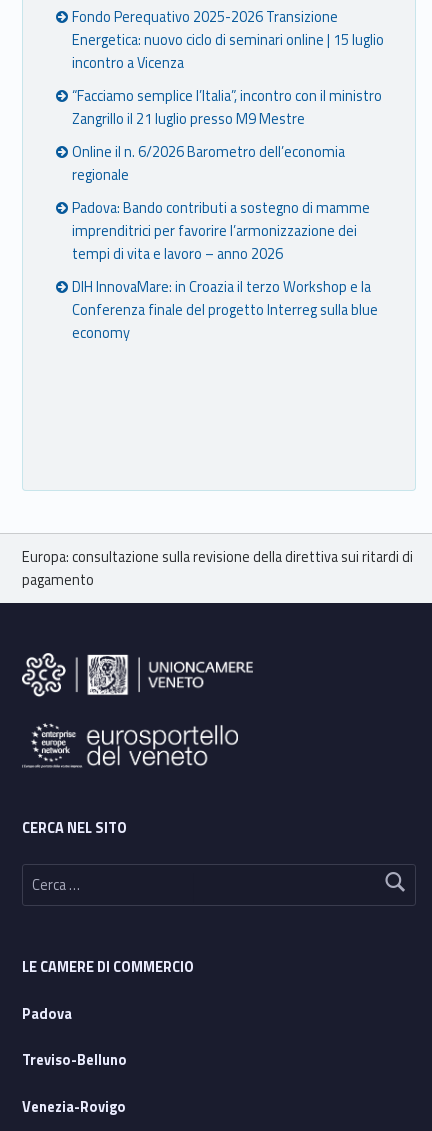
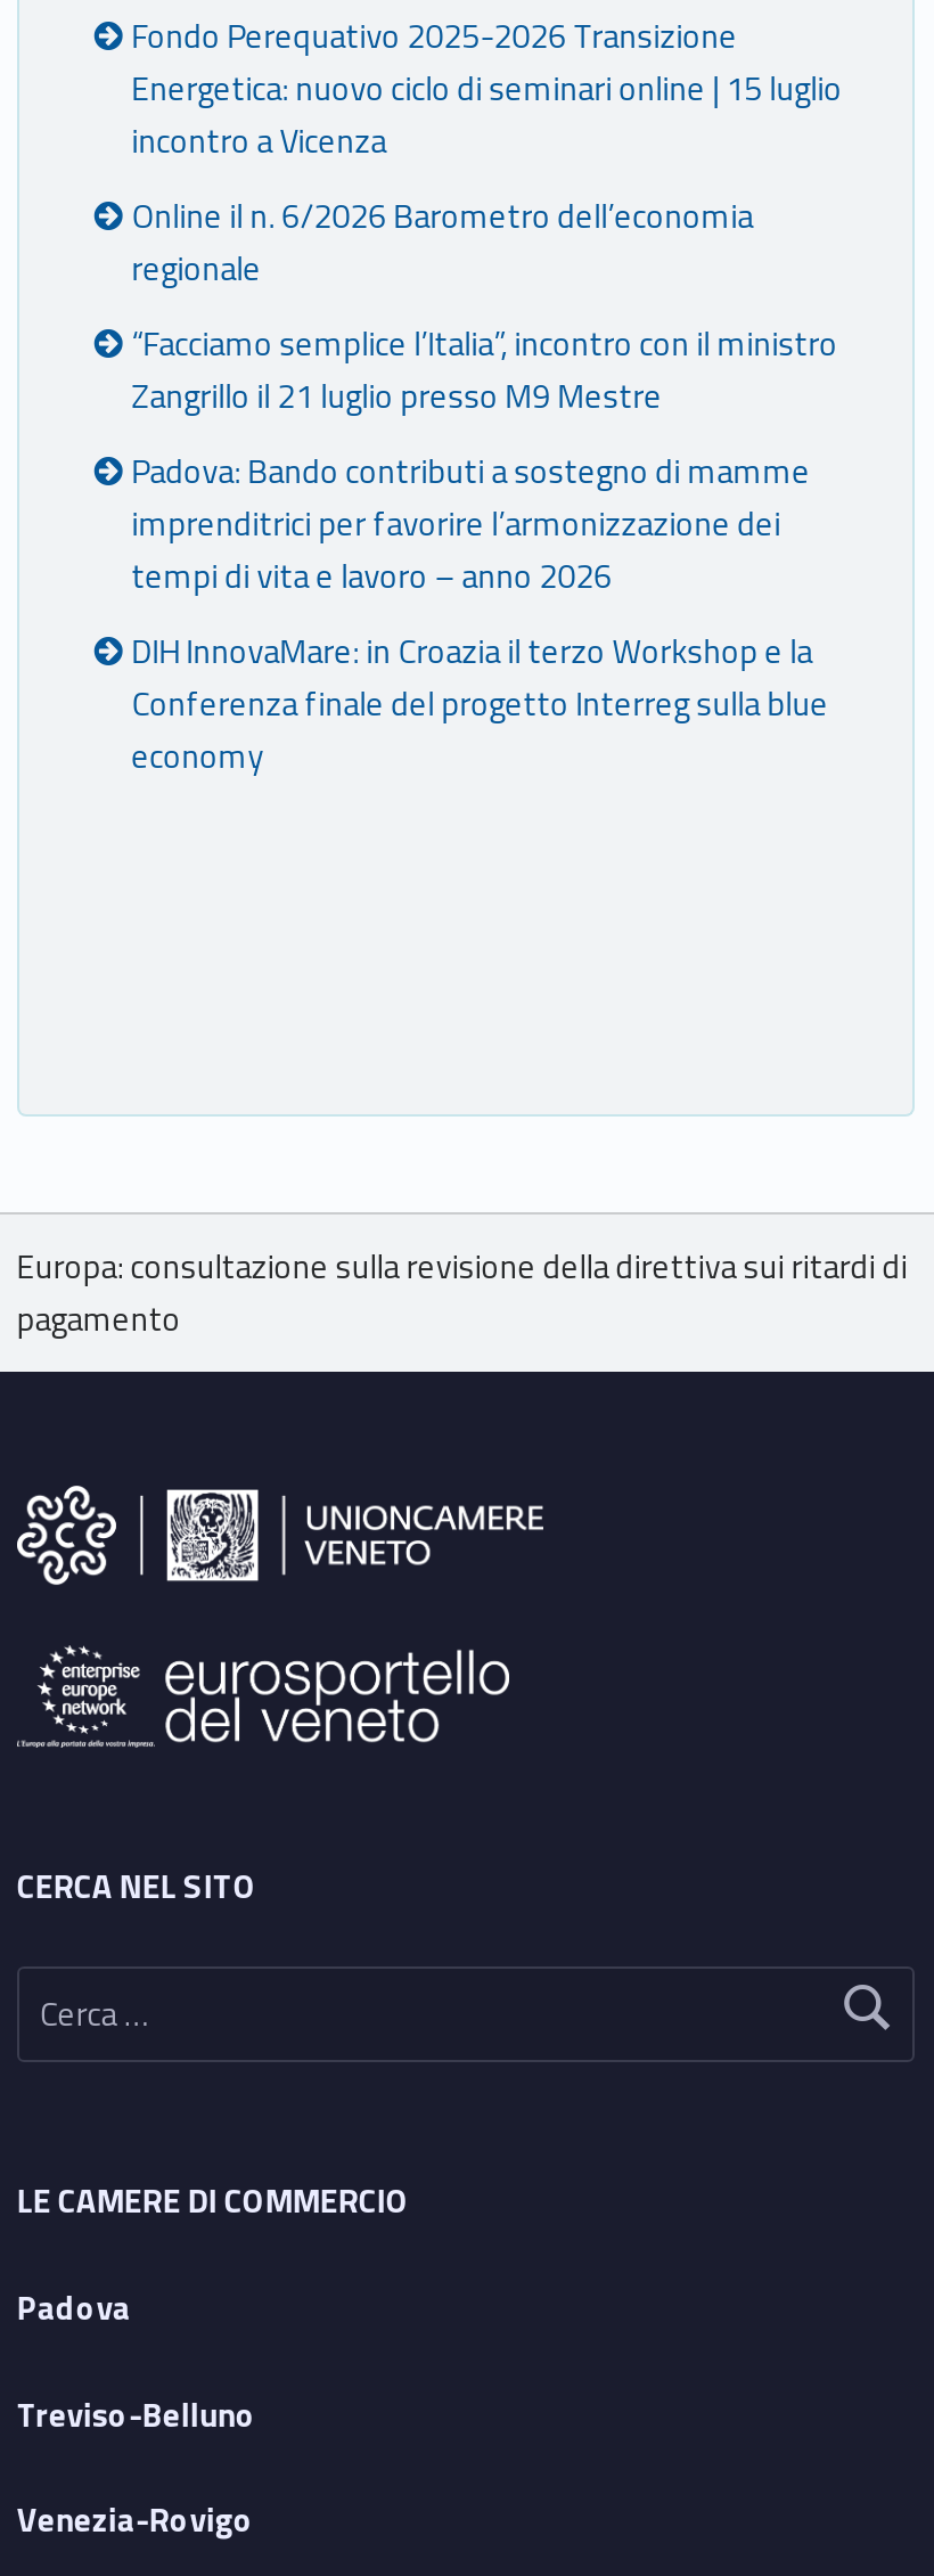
moved [72,84,382,129] -> [131,318,838,420]: “Facciamo semplice l’Italia”, incontro con il ministro | Zangrillo il 21 luglio presso M9 Mestre
moved [72,140,345,185] -> [131,190,753,293]: Online il n. 6/2026 Barometro dell’economia | regionale

